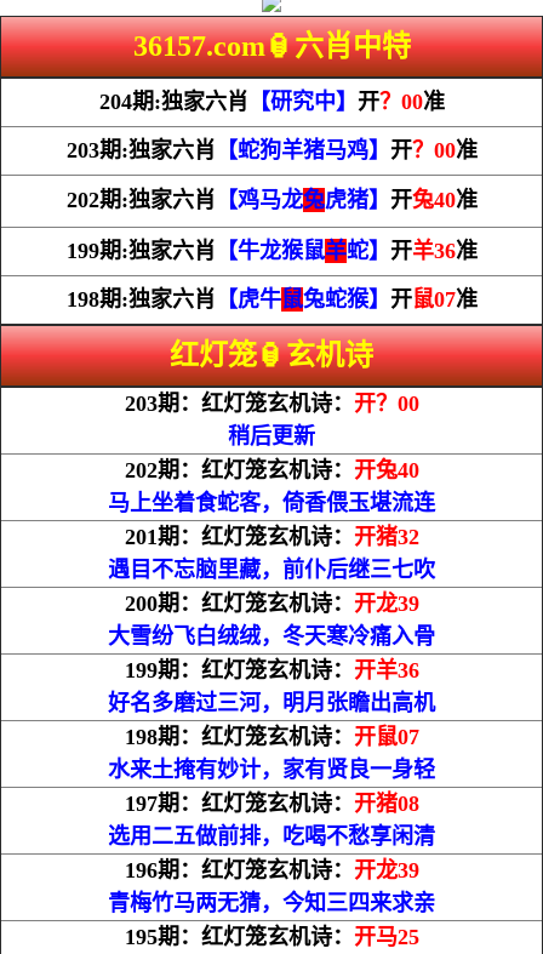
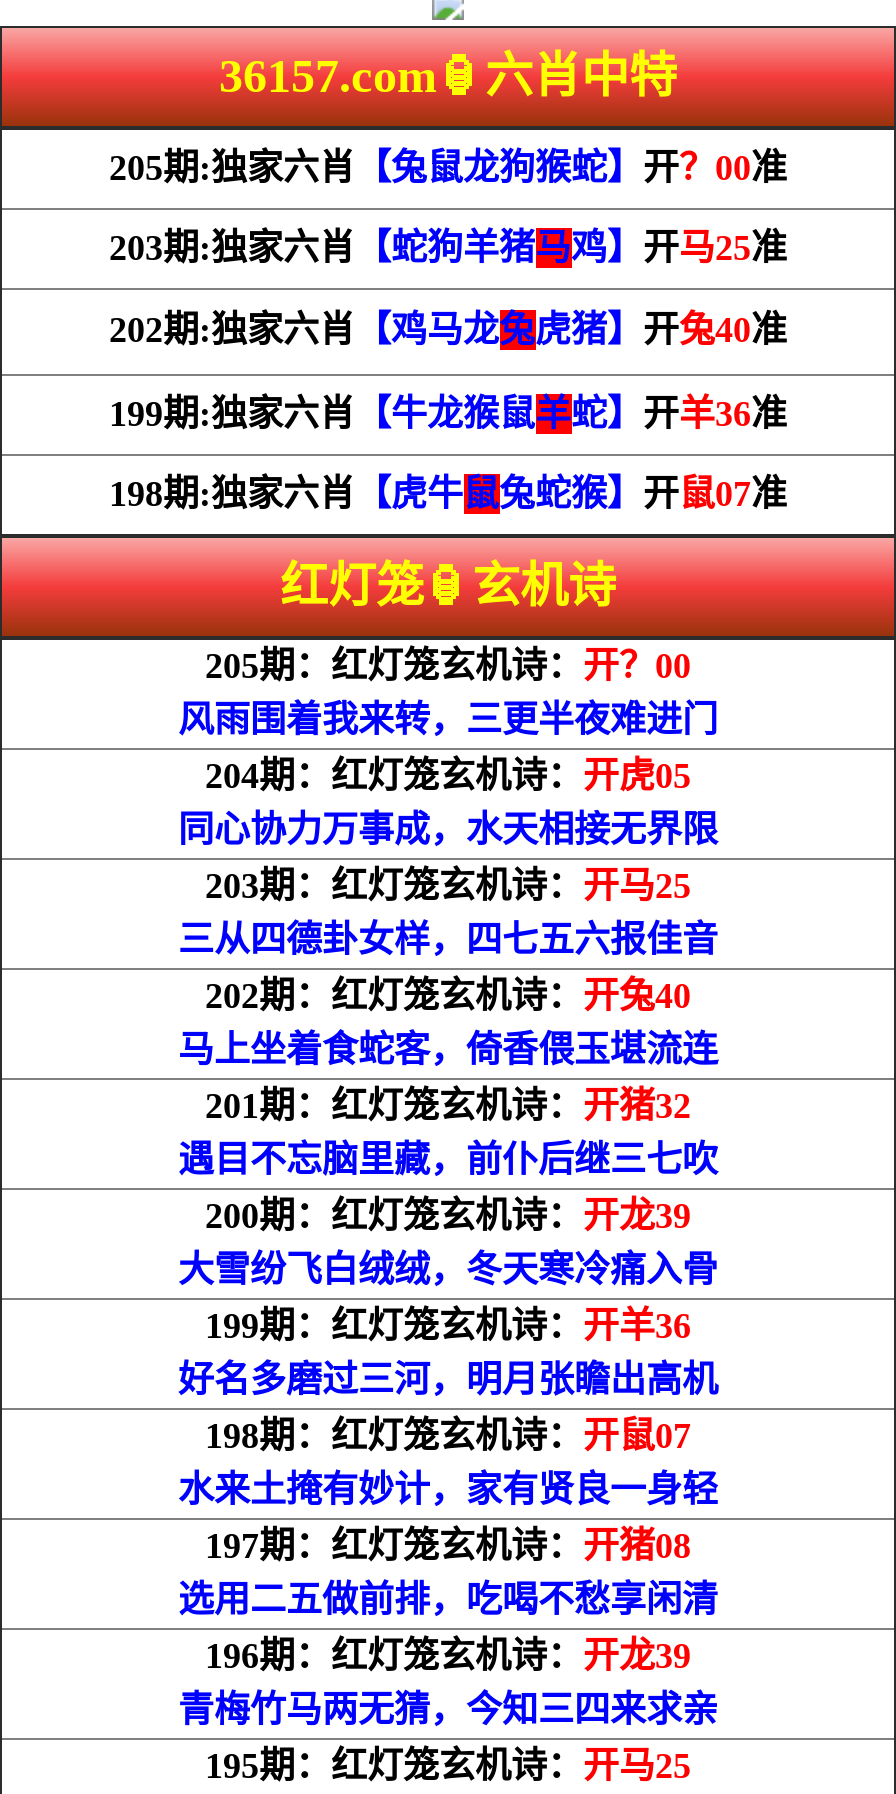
[99,89,444,114] 204期:独家六肖【研究中】开？00准 -> [109,148,787,188] 205期:独家六肖【兔鼠龙狗猴蛇】开？00准
[66,138,477,162] 203期:独家六肖【蛇狗羊猪马鸡】开？00准 -> [109,228,787,268] 203期:独家六肖【蛇狗羊猪马鸡】开马25准
[124,391,419,448] 203期：红灯笼玄机诗：开？00 | 稍后更新 -> [178,646,718,960] 205期：红灯笼玄机诗：开？00 | 风雨围着我来转，三更半夜难进门 | 204期：红灯笼玄机诗：开虎05 | 同心协力万事成，水天相接无界限 | 203期：红灯笼玄机诗：开马25 | 三从四德卦女样，四七五六报佳音

